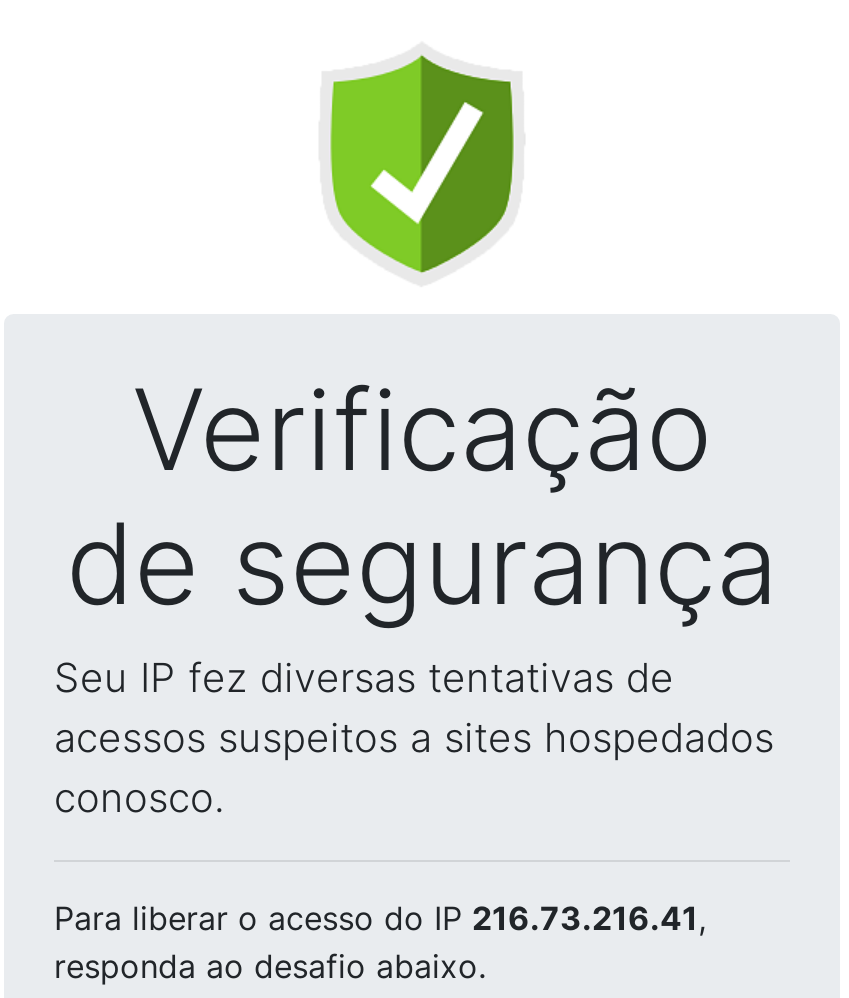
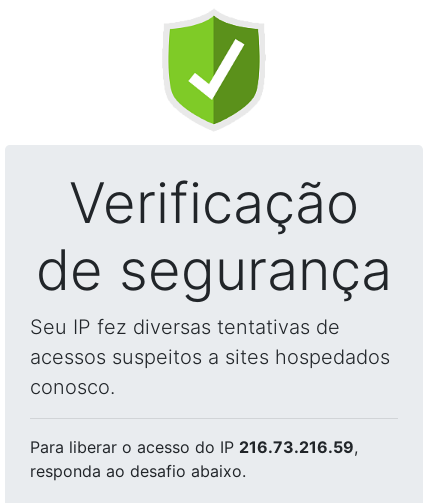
[54,898,706,938] Para liberar o acesso do IP 216.73.216.41, -> [30,437,358,457] Para liberar o acesso do IP 216.73.216.59,

